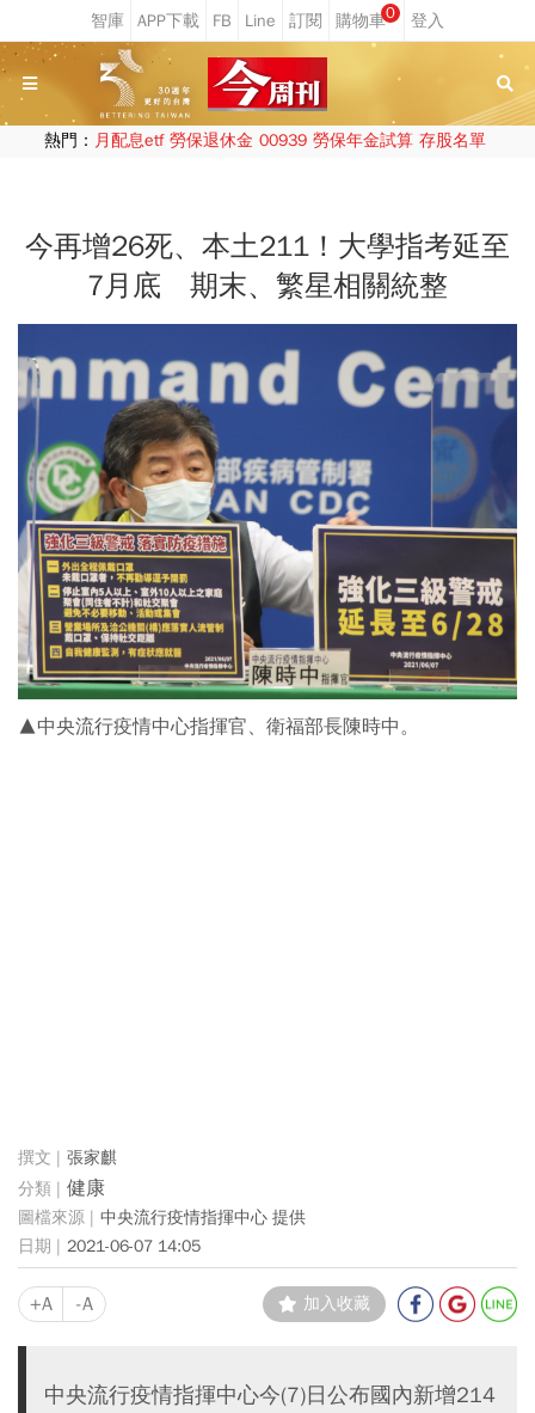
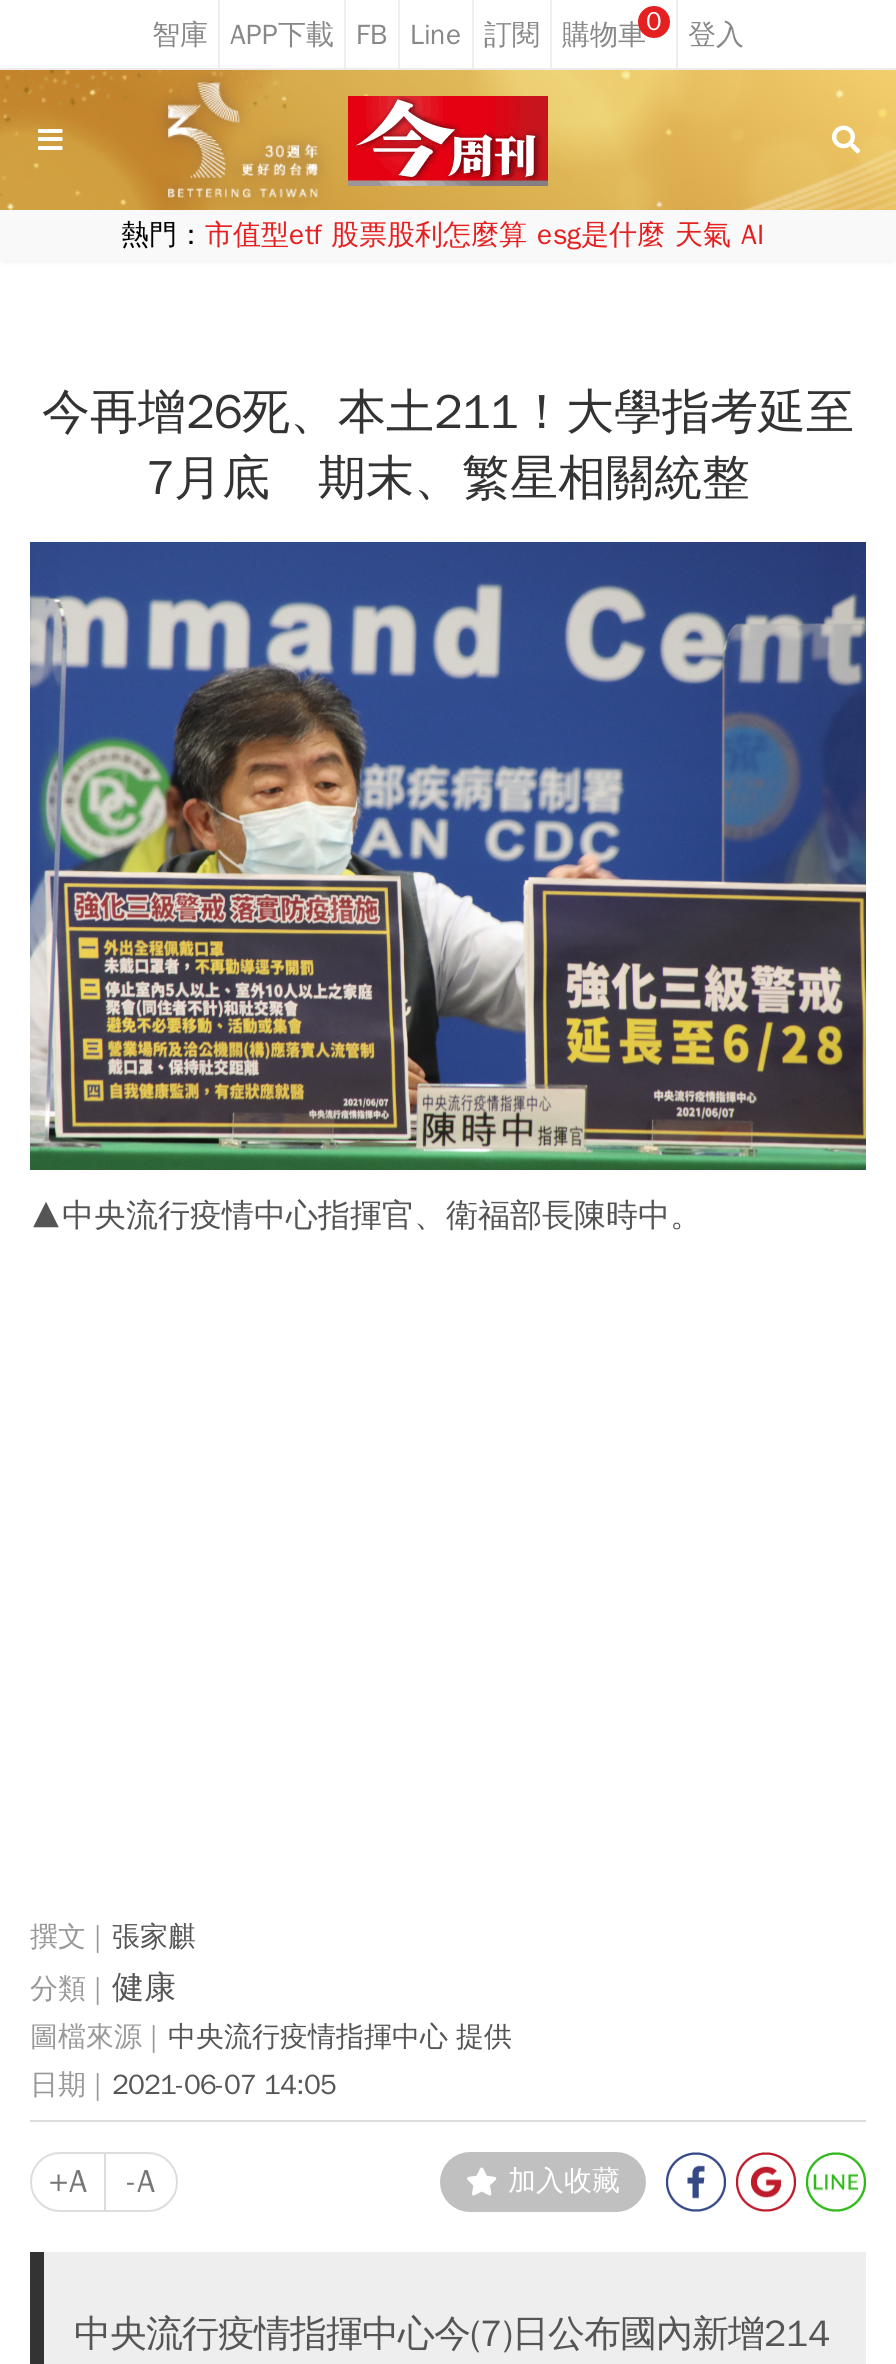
[44,130,485,151] 熱門：月配息etf 勞保退休金 00939 勞保年金試算 存股名單 -> [121,218,765,252] 熱門：市值型etf 股票股利怎麼算 esg是什麼 天氣 AI

